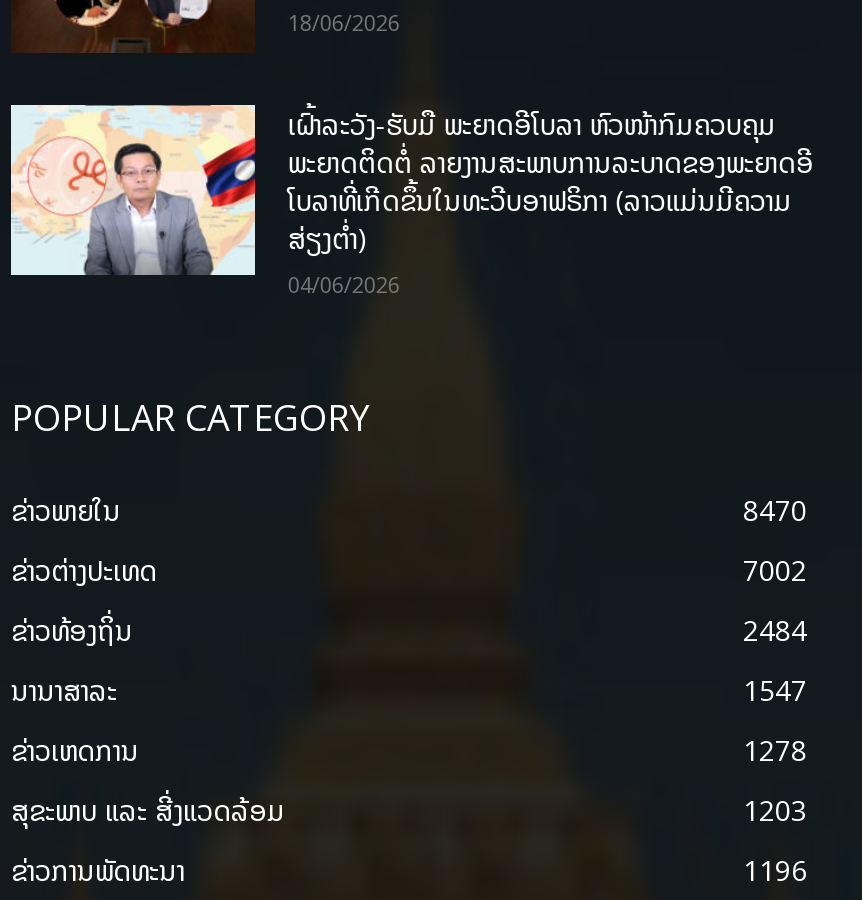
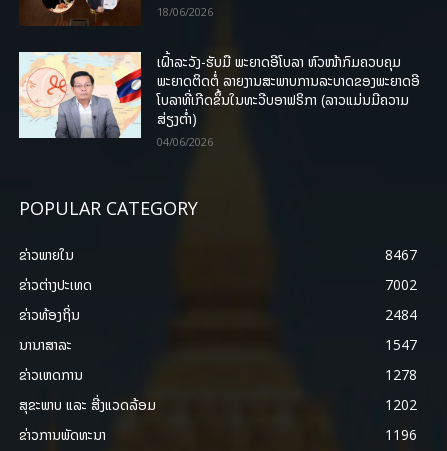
[743,491,807,529] 8470 -> [385,245,417,264] 8467
[743,791,807,829] 1203 -> [385,395,417,414] 1202

